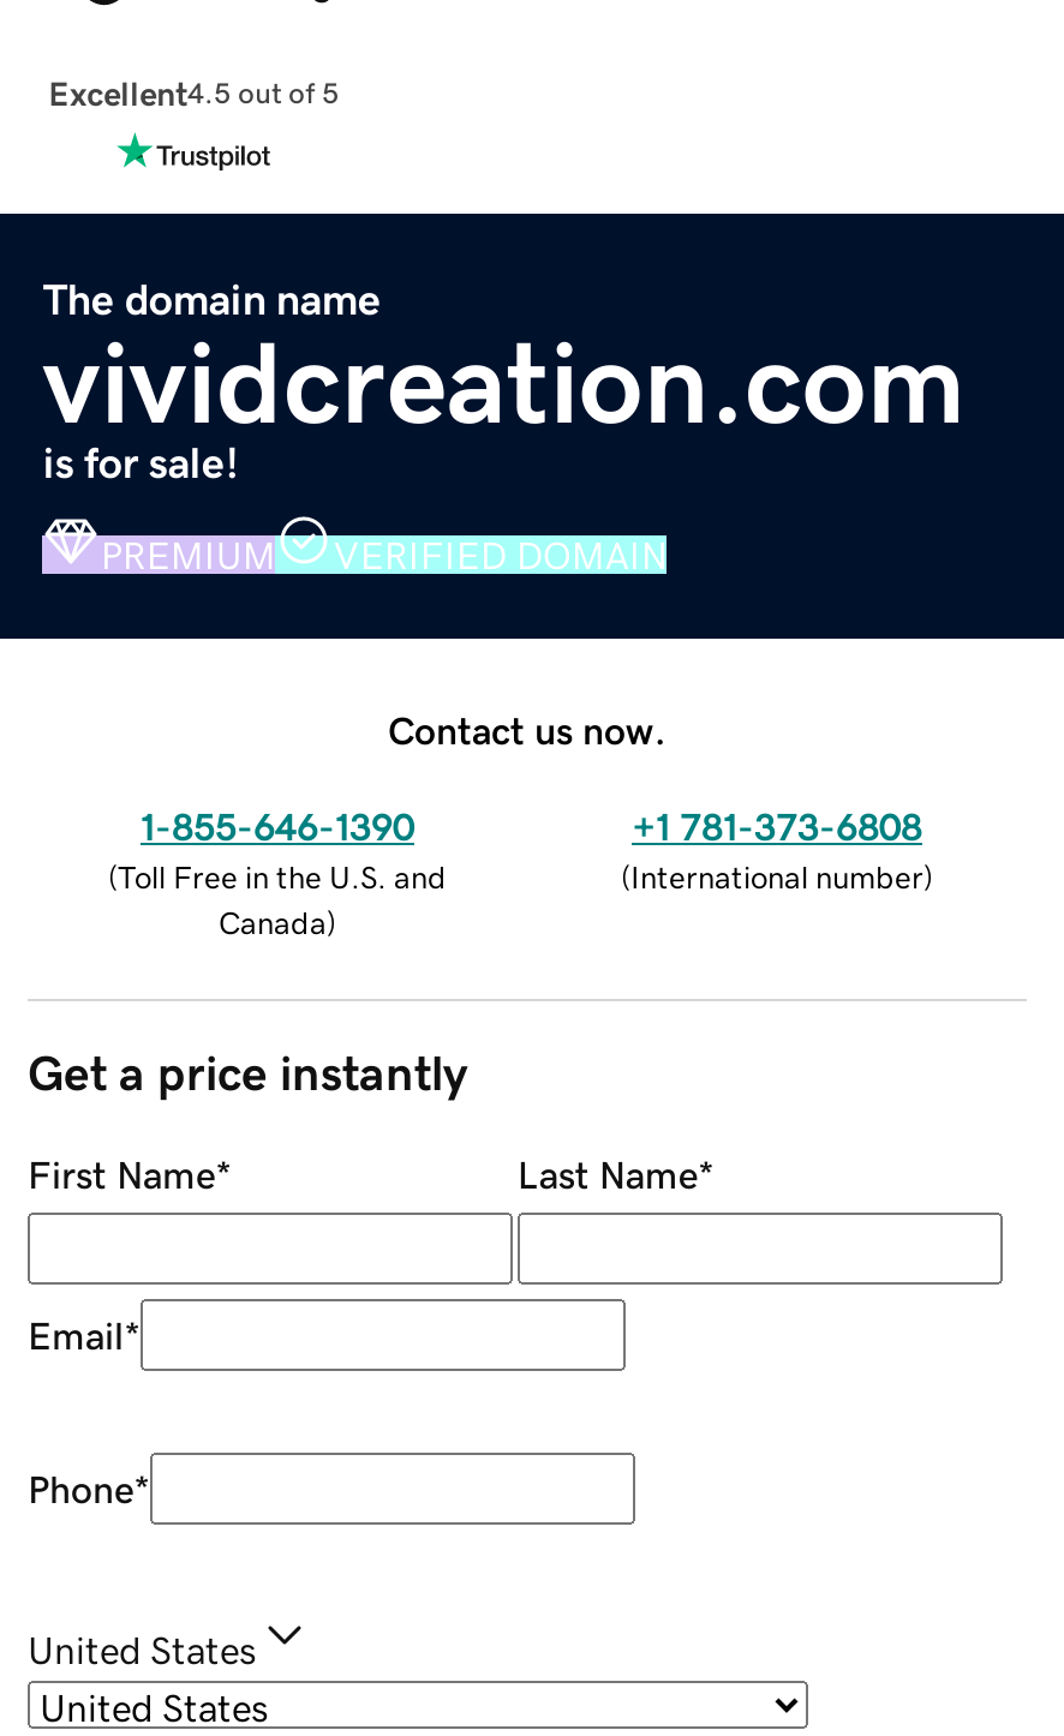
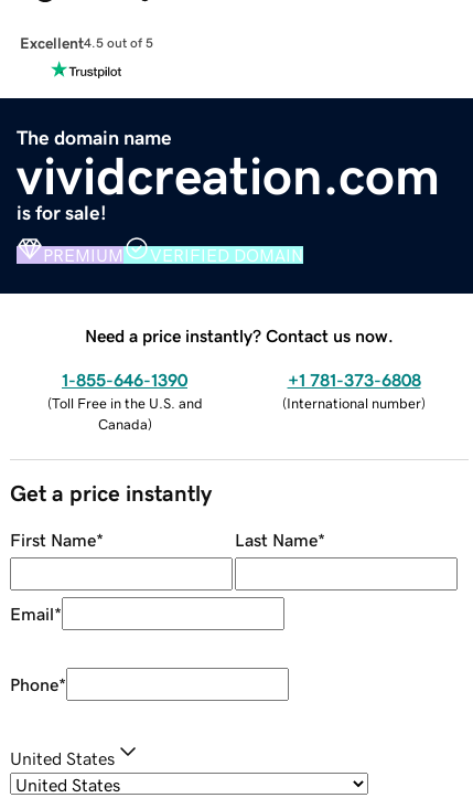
[388,710,667,748] Contact us now. -> [85,326,394,344] Need a price instantly? Contact us now.

